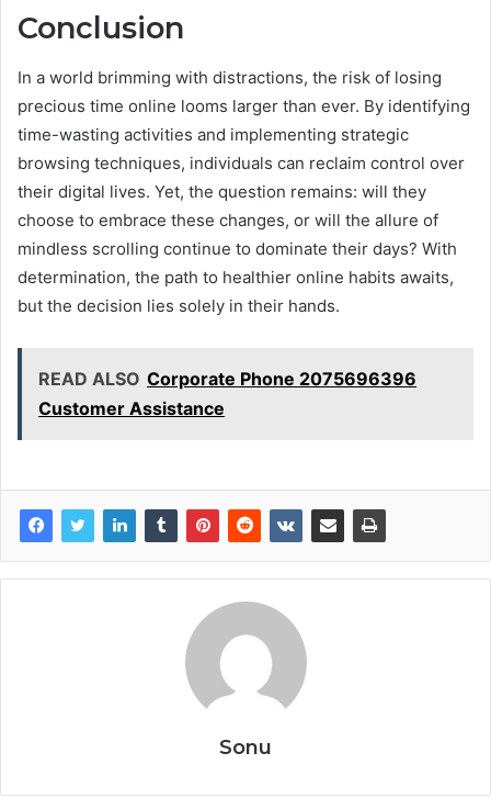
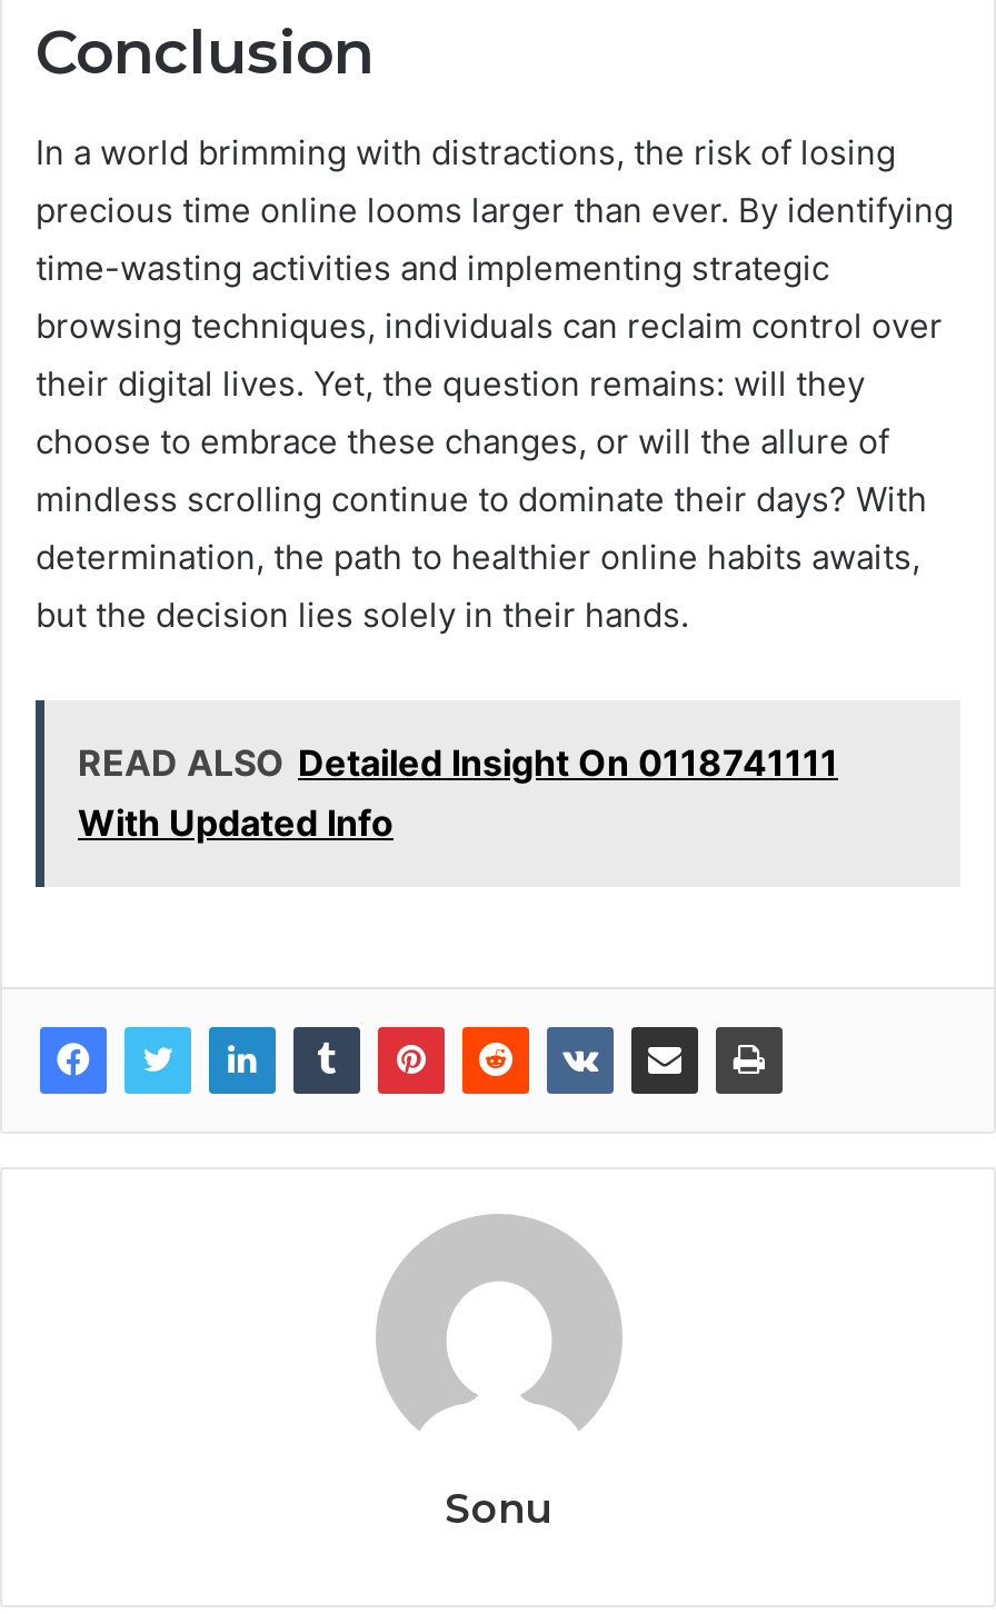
[38,368,416,419] READ ALSO Corporate Phone 2075696396 | Customer Assistance -> [78,740,838,845] READ ALSO Detailed Insight On 0118741111 | With Updated Info

